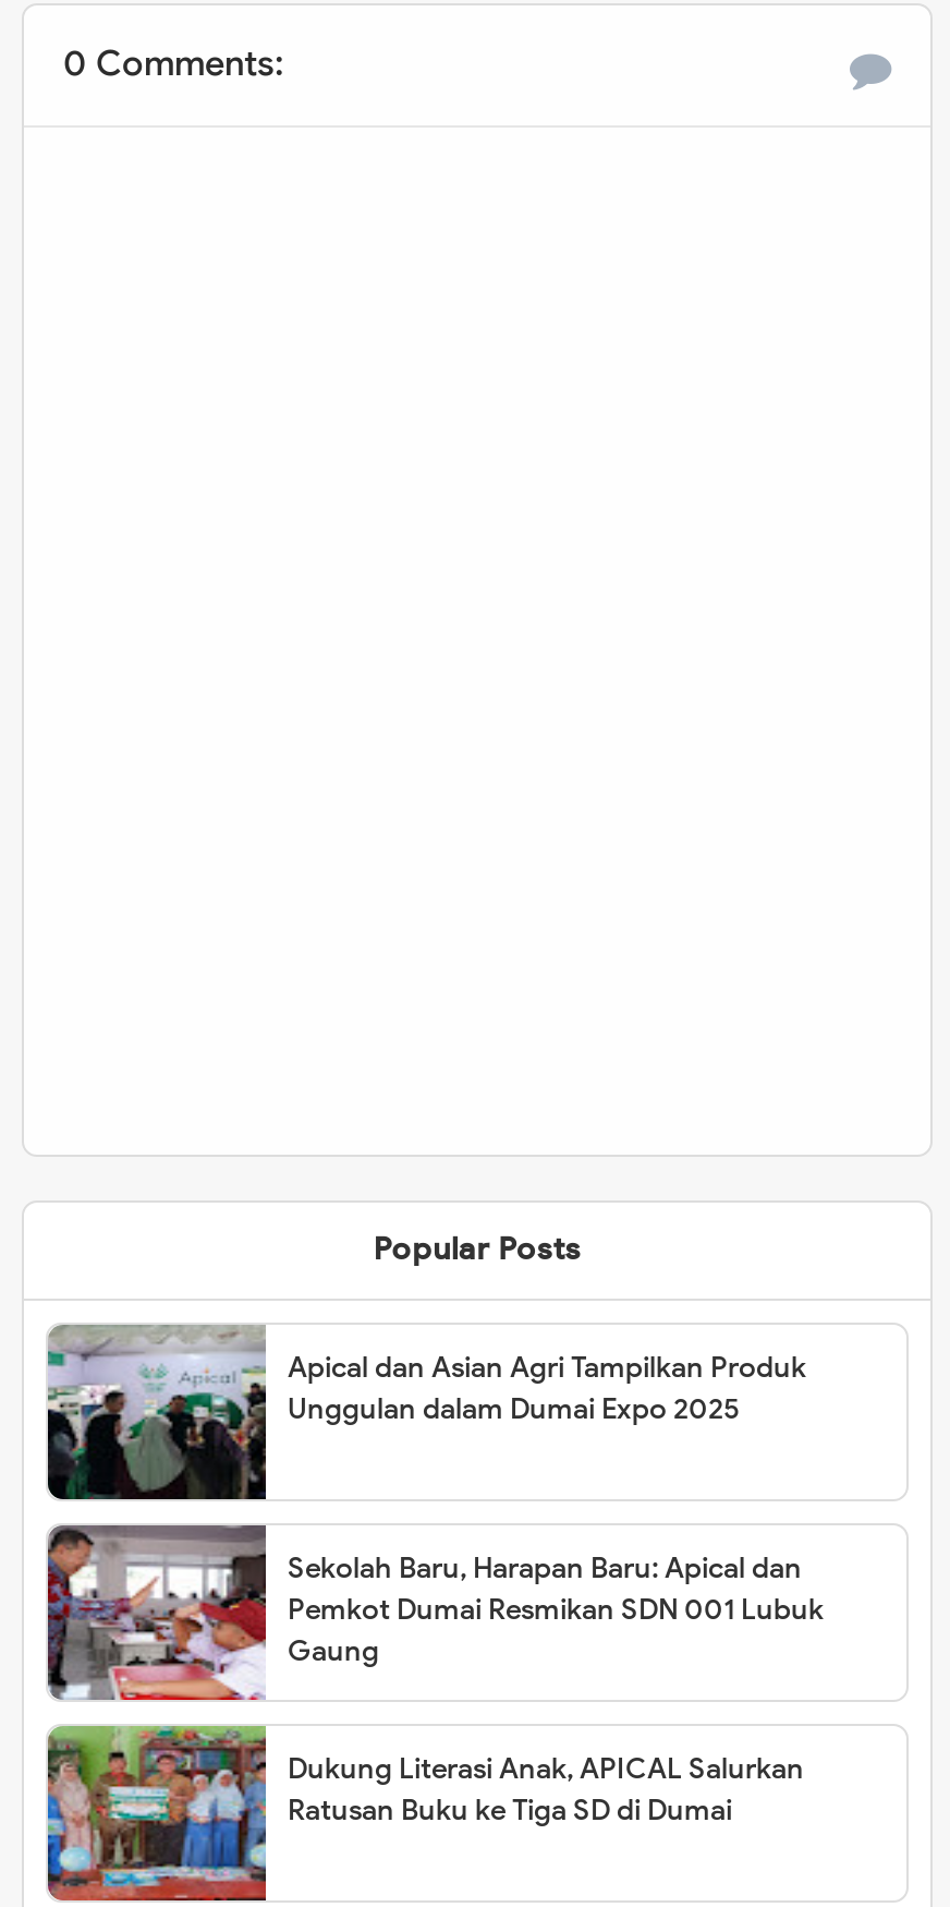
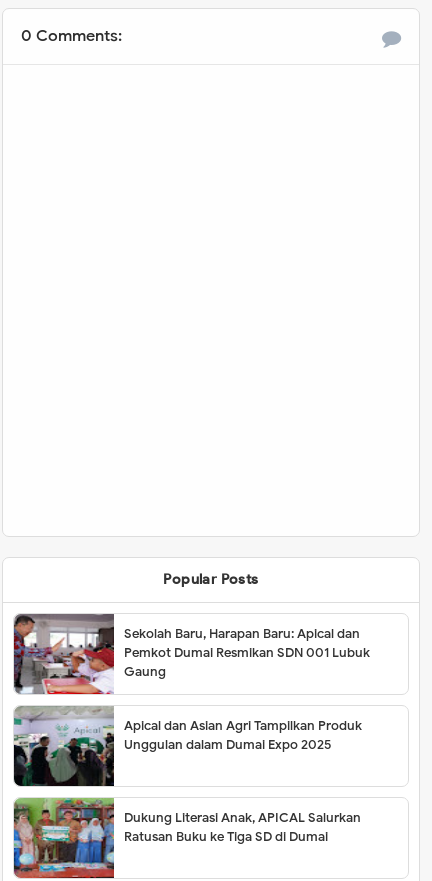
moved [46,1325,806,1501] -> [14,706,362,787]: [image] | Apical dan Asian Agri Tampilkan Produk | Unggulan dalam Dumai Expo 2025
moved [44,1523,824,1704] -> [12,613,370,696]: [image] | Sekolah Baru, Harapan Baru: Apical dan | Pemkot Dumai Resmikan SDN 001 Lubuk | Gaung

